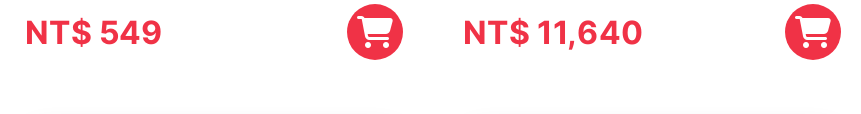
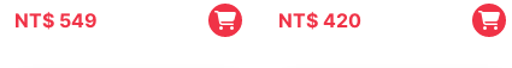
[463,12,643,52] NT$ 11,640 -> [278,8,361,32] NT$ 420

